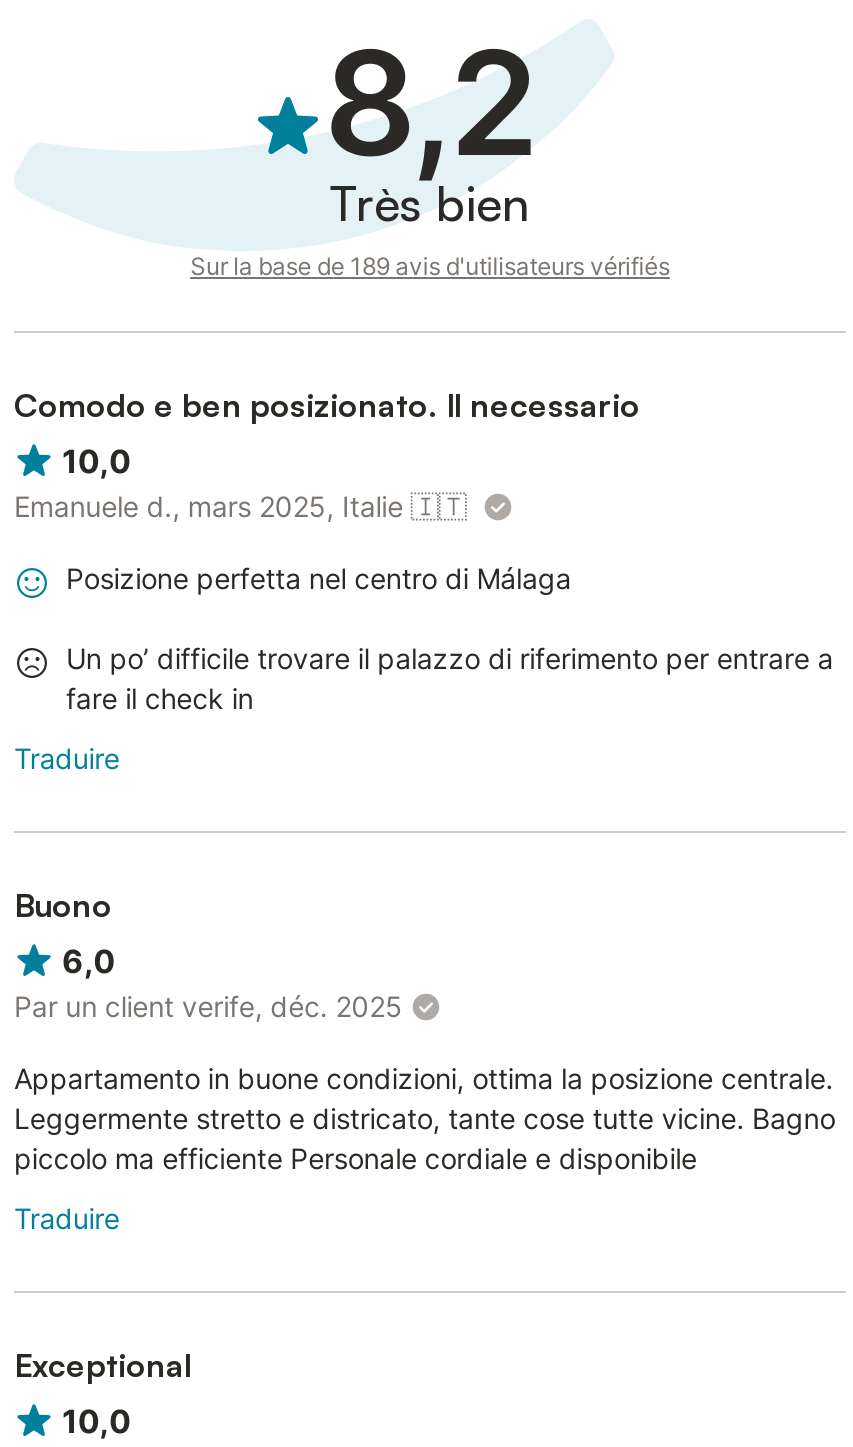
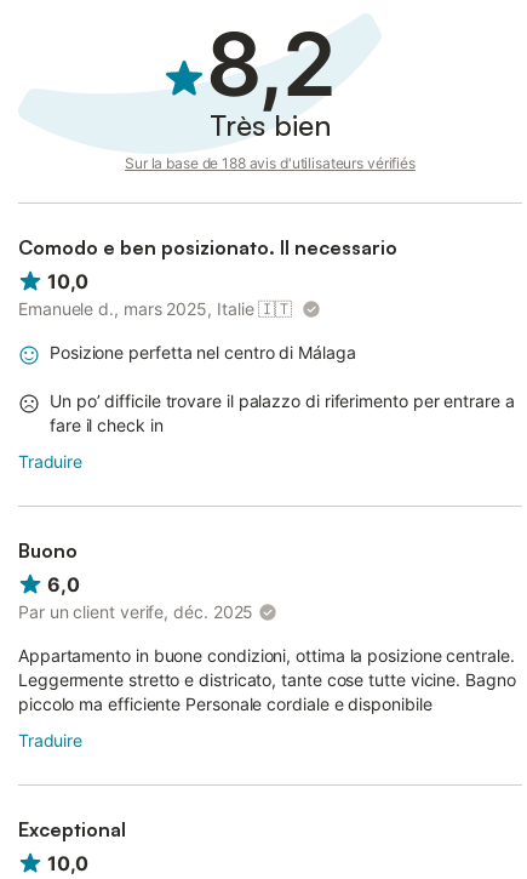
[190,251,670,281] Sur la base de 189 avis d'utilisateurs vérifiés -> [125,154,415,172] Sur la base de 188 avis d'utilisateurs vérifiés

